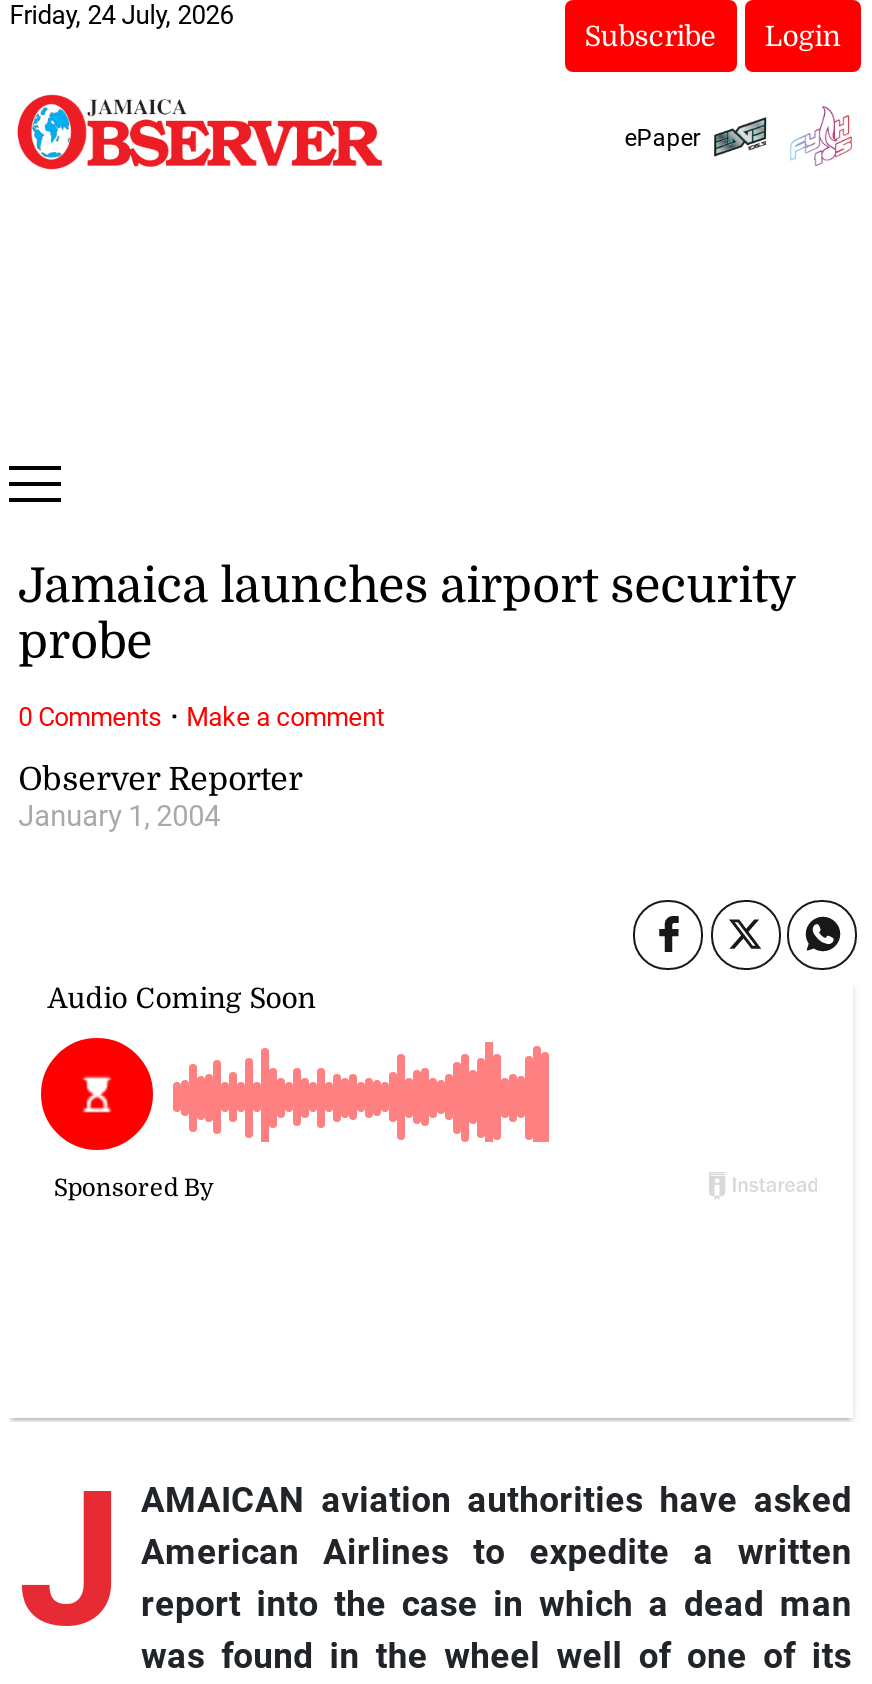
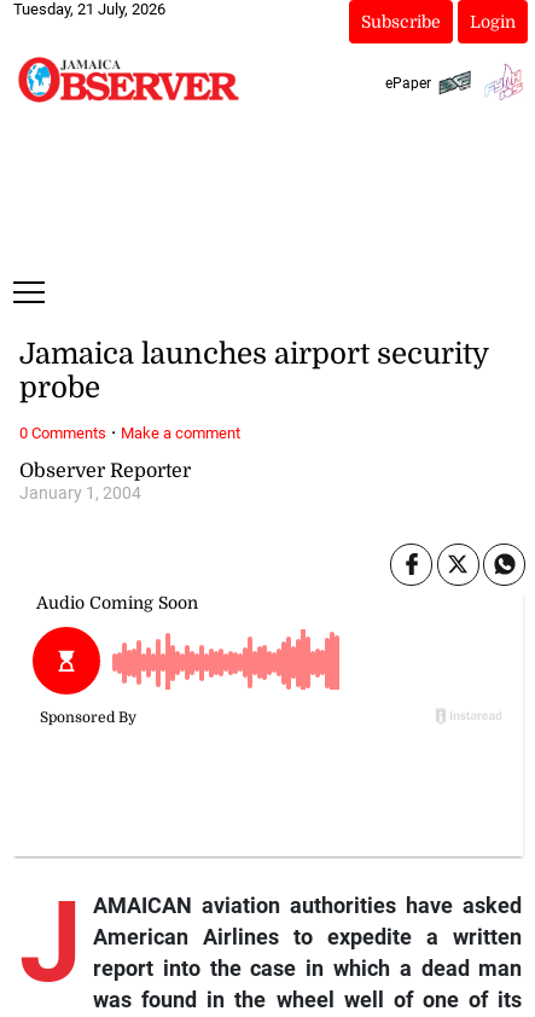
[9,0,233,30] Friday, 24 July, 2026 -> [14,0,166,18] Tuesday, 21 July, 2026

